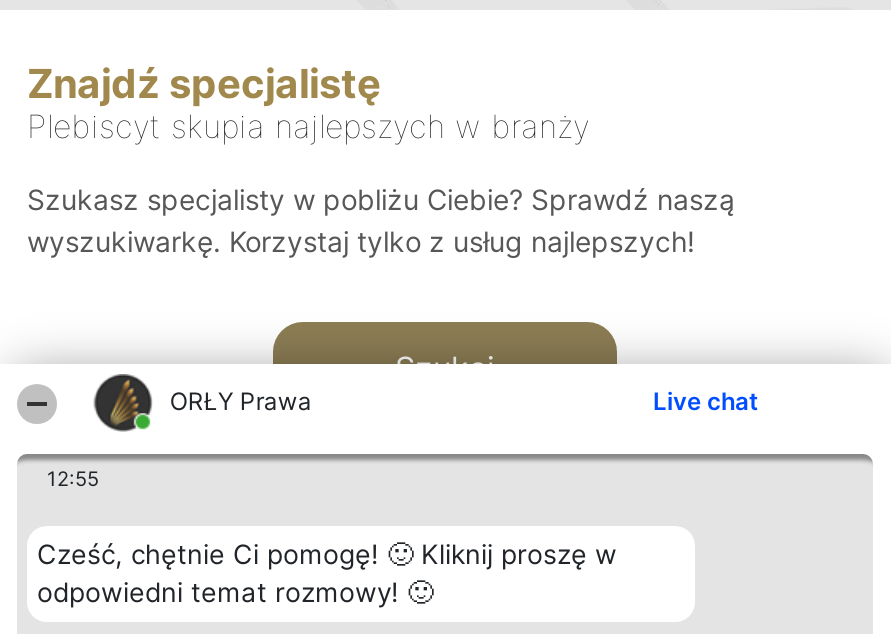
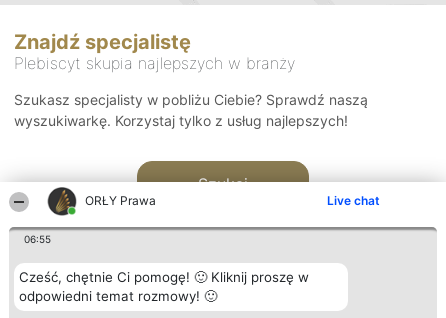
[47,466,99,490] 12:55 -> [24,233,51,245] 06:55

